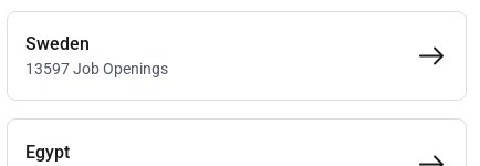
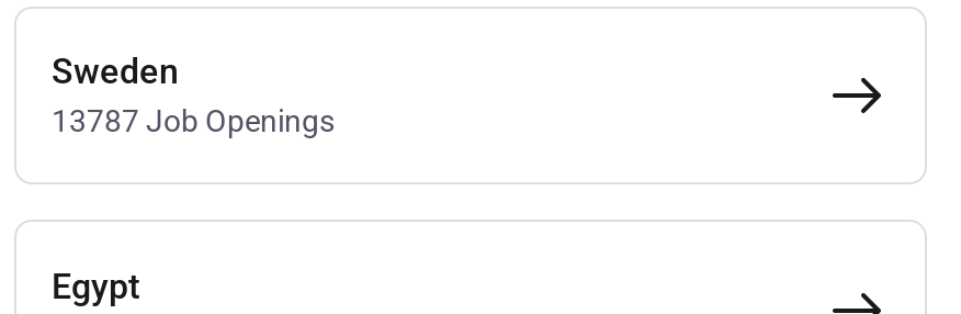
[25,60,168,77] 13597 Job Openings -> [52,103,335,138] 13787 Job Openings

